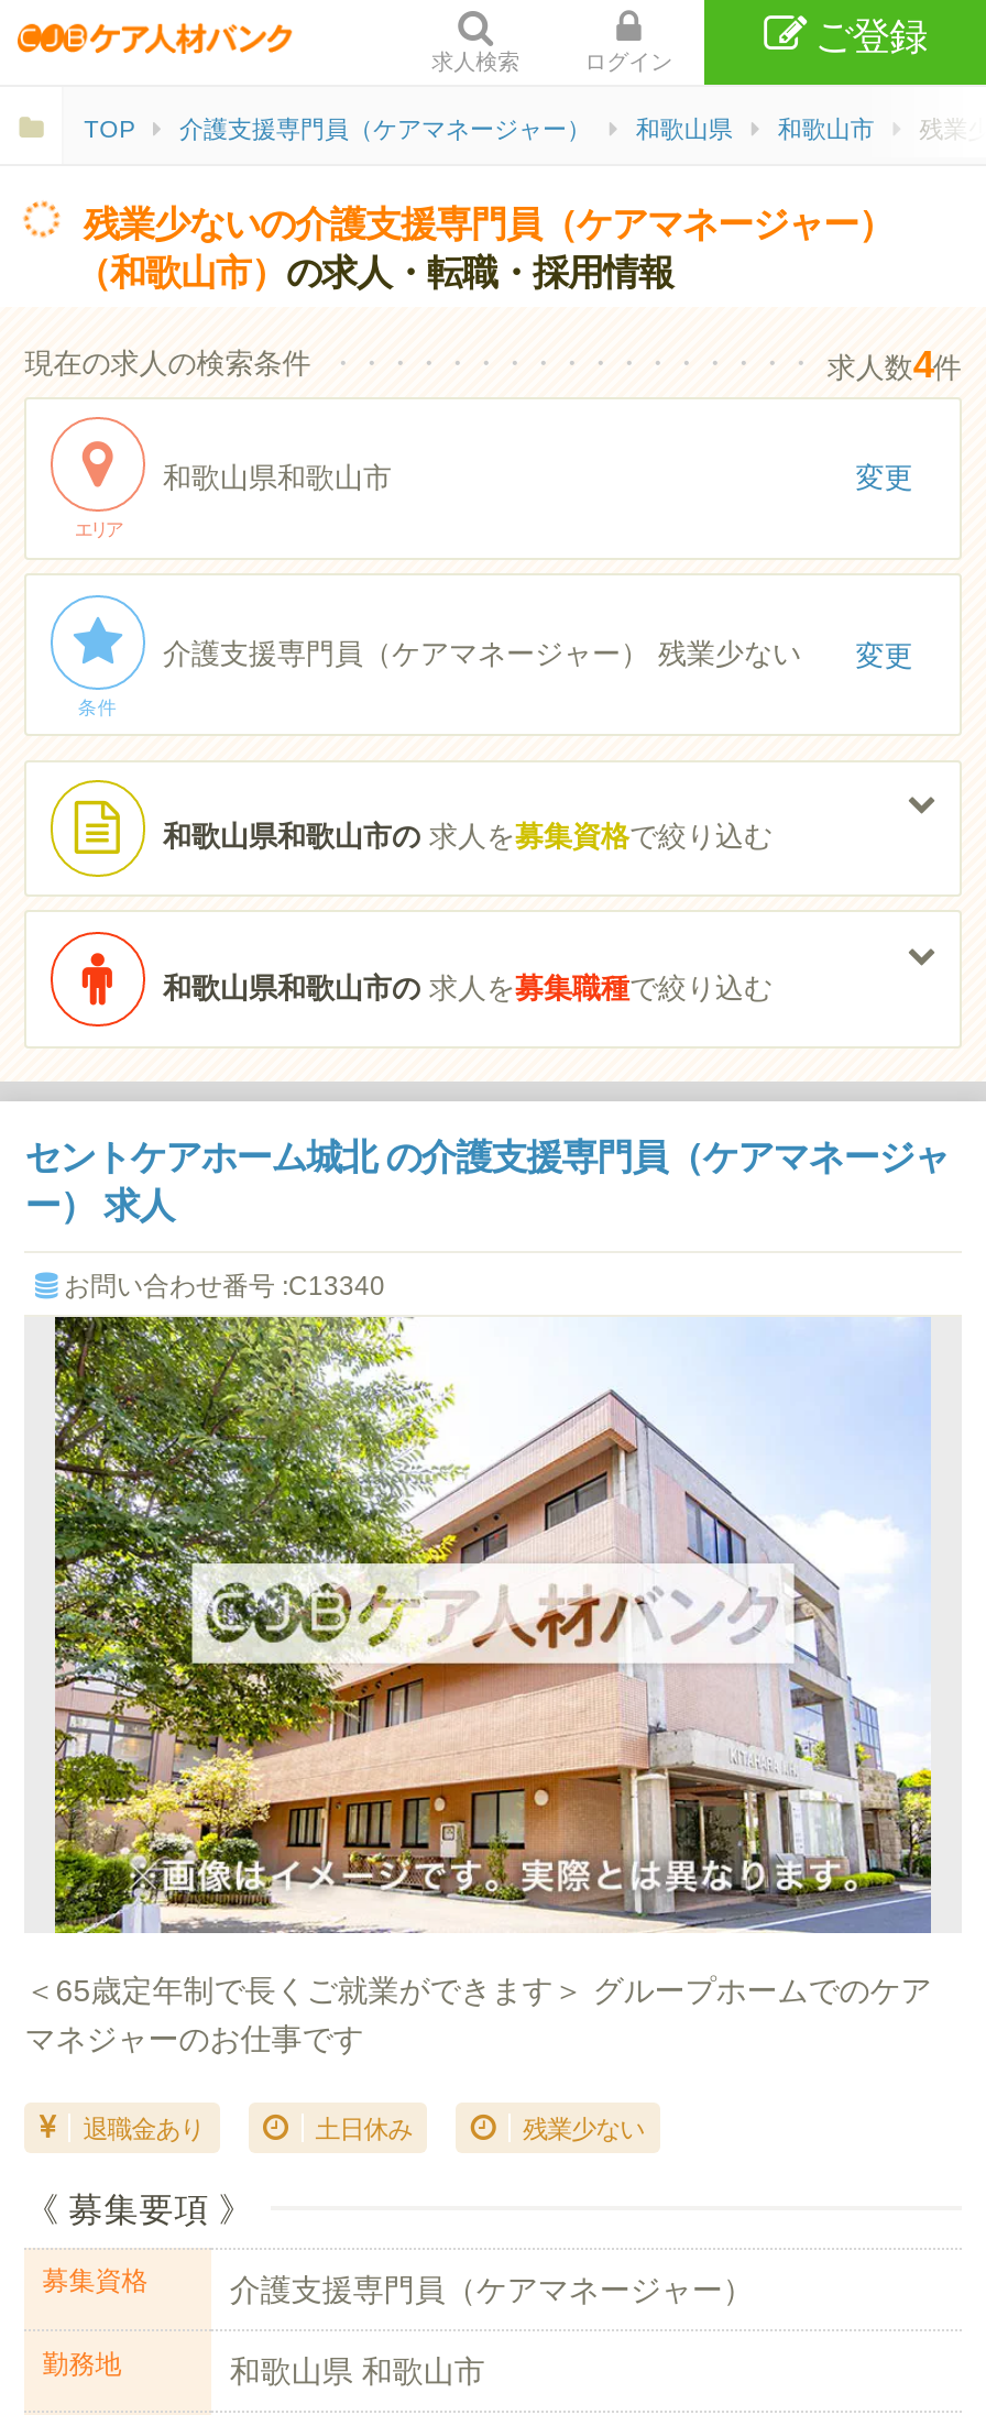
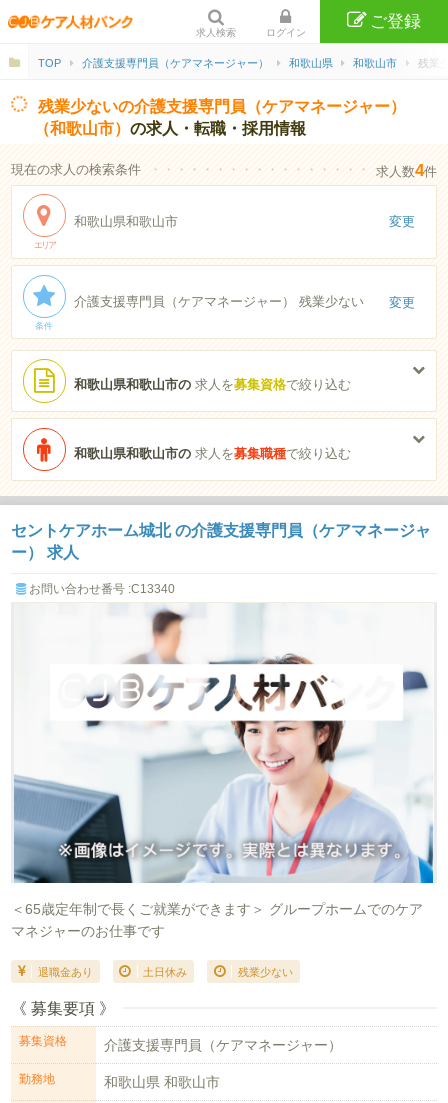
[31,1315,953,1935] [image] -> [13,603,434,884] [image]

